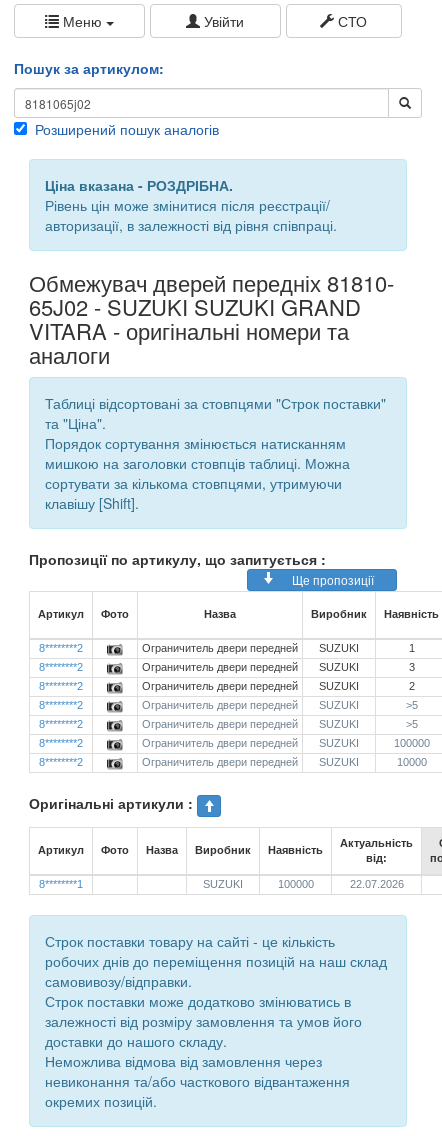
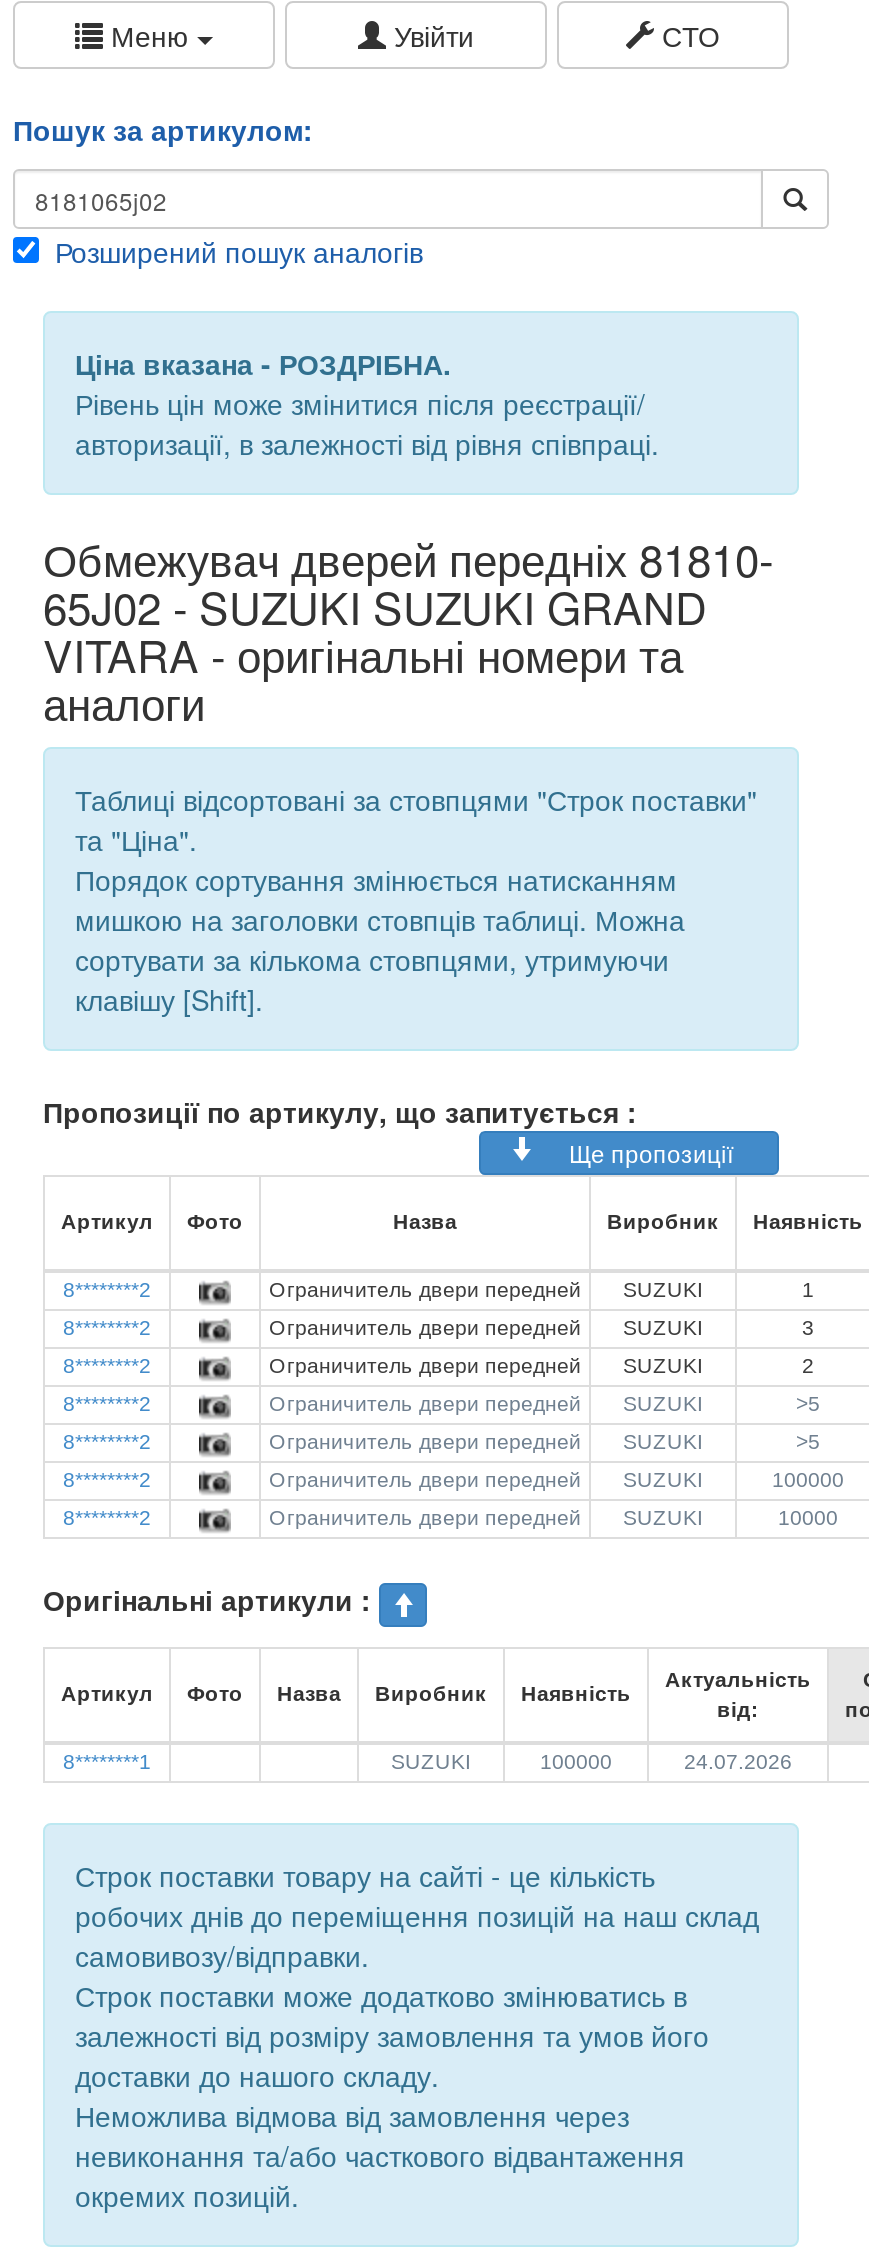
[349,878,403,890] 22.07.2026 -> [684,1748,792,1772] 24.07.2026

